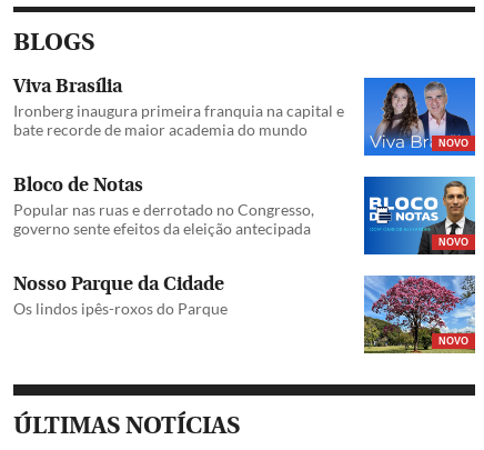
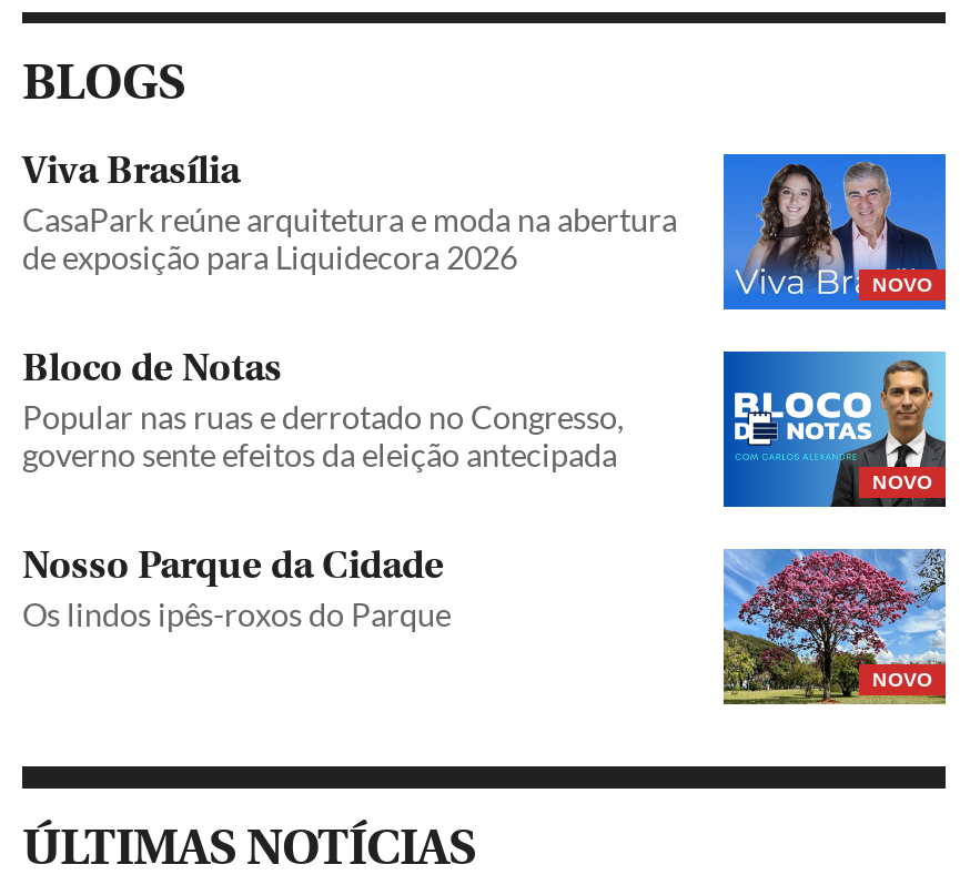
[13,101,344,139] Ironberg inaugura primeira franquia na capital e | bate recorde de maior academia do mundo -> [22,200,677,275] CasaPark reúne arquitetura e moda na abertura | de exposição para Liquidecora 2026

